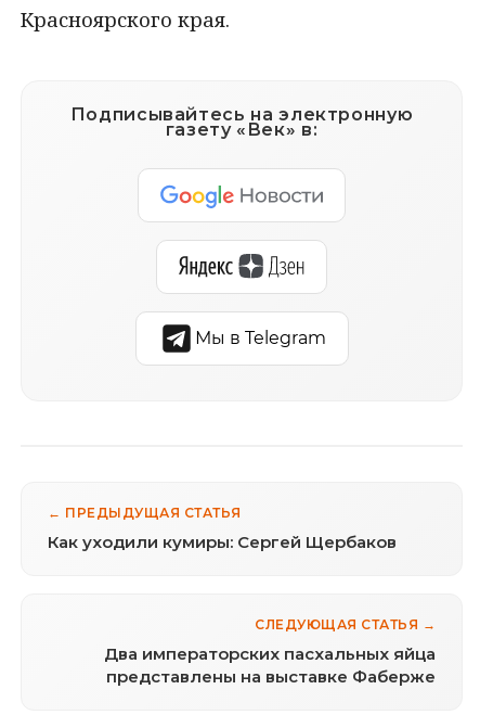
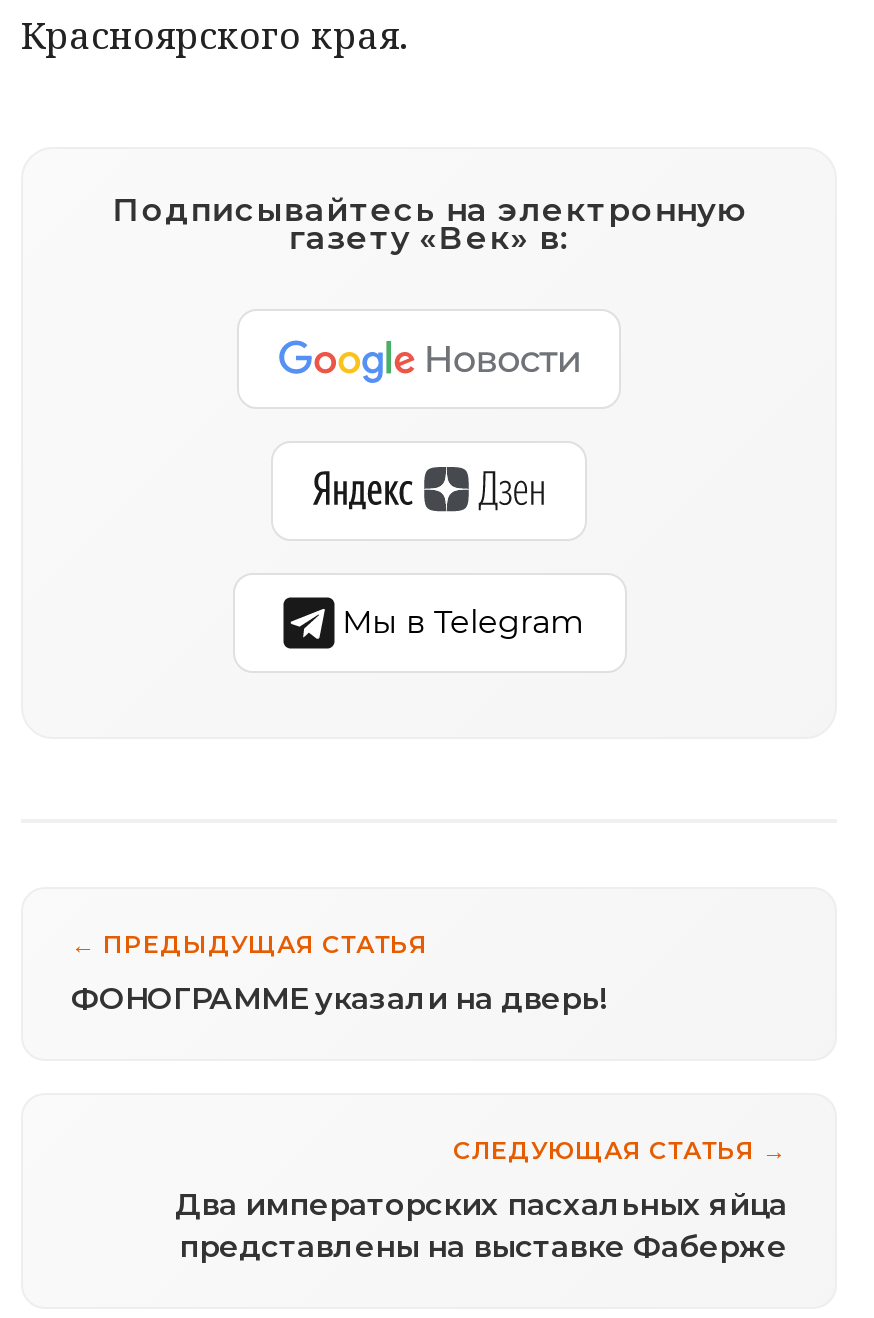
[48,531,397,552] Как уходили кумиры: Сергей Щербаков -> [71,978,607,1016] ФОНОГРАММЕ указали на дверь!

